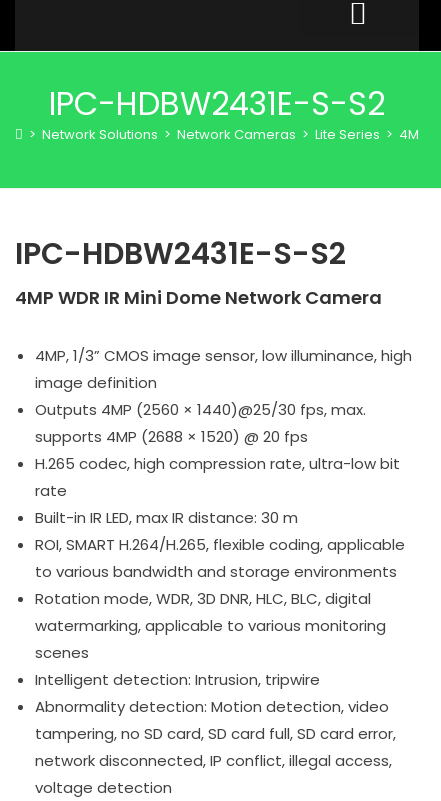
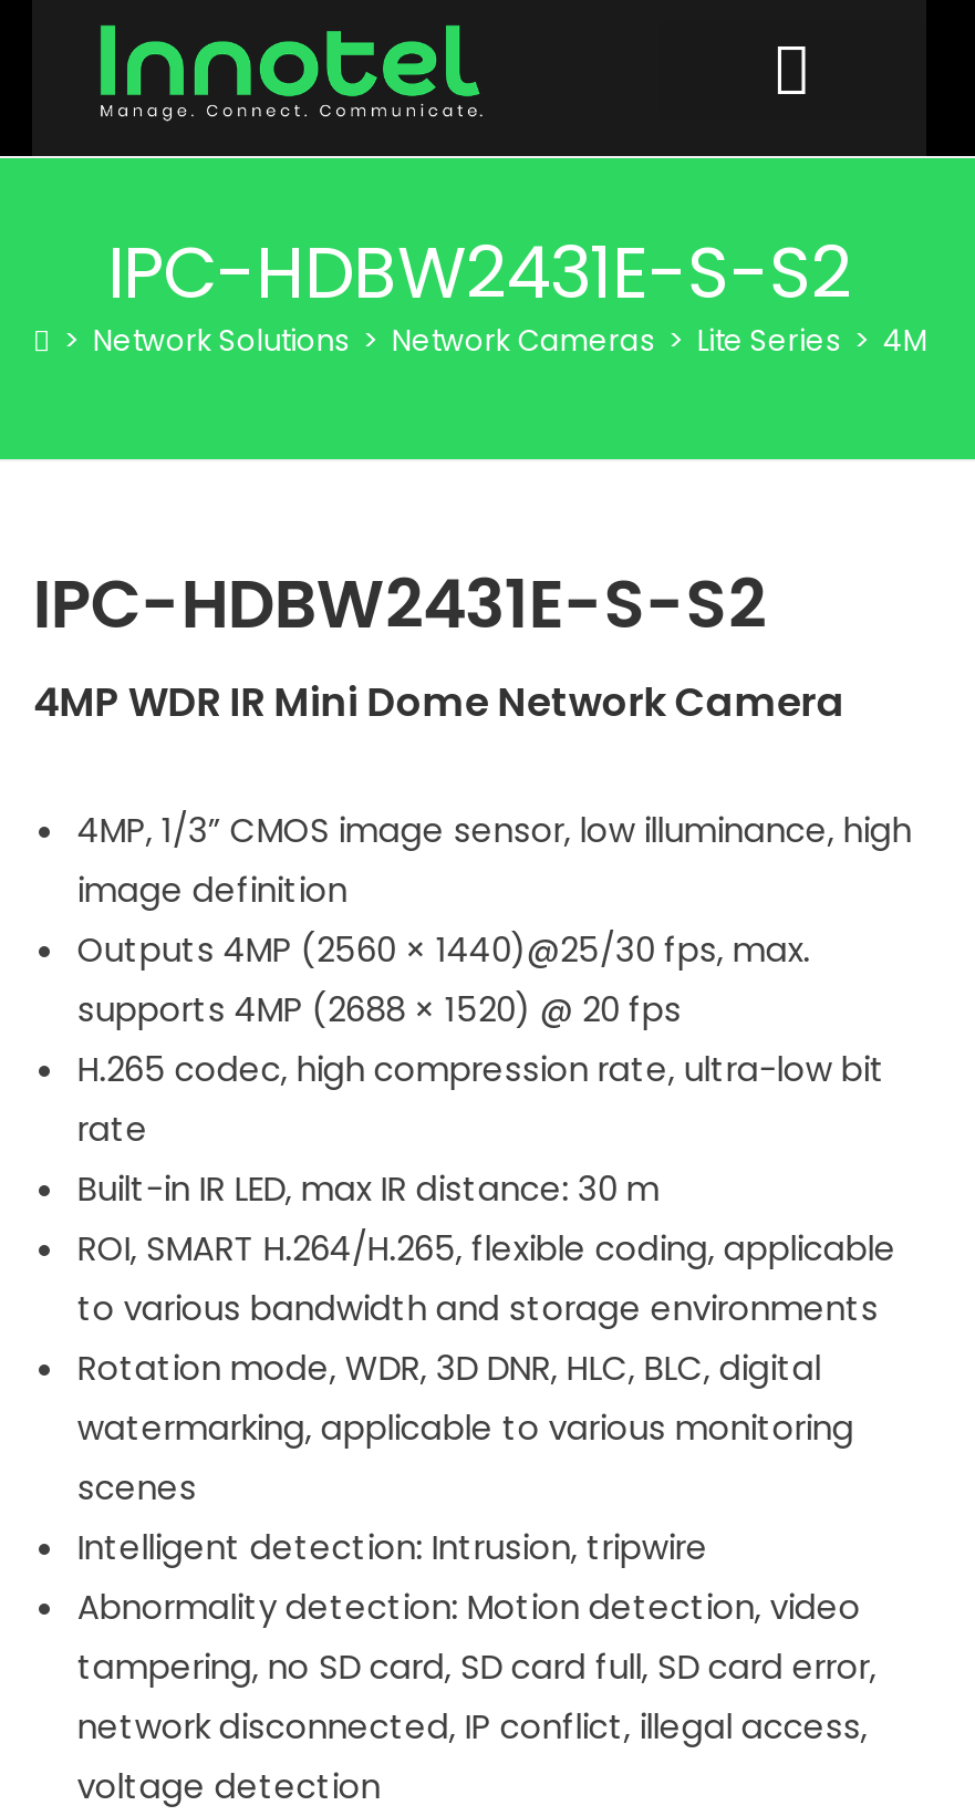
none -> [98,23,481,123] [image]

